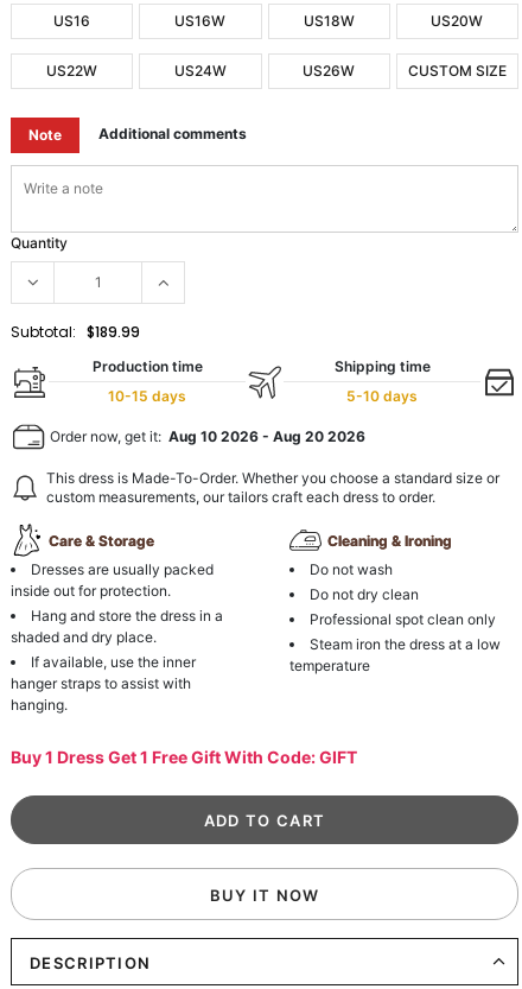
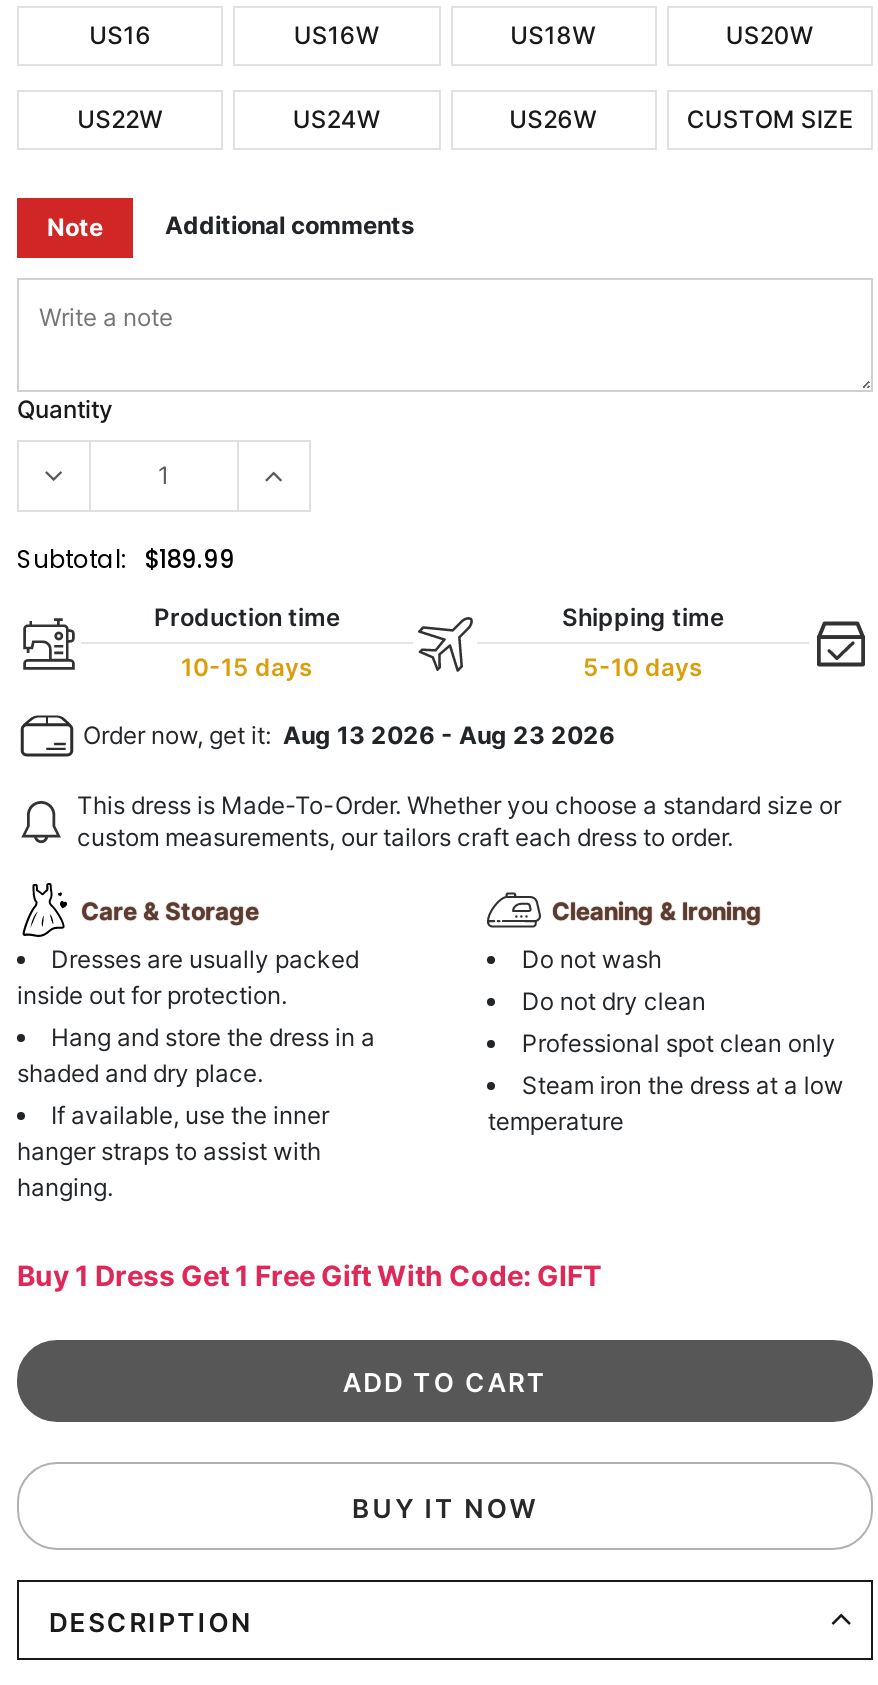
[46,427,365,445] Order now, get it: Aug 10 2026 - Aug 20 2026 -> [77,720,615,750] Order now, get it: Aug 13 2026 - Aug 23 2026

